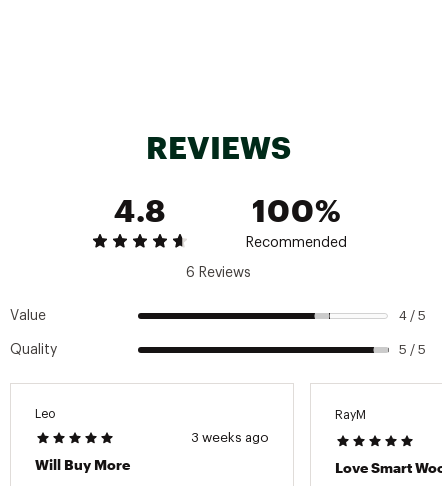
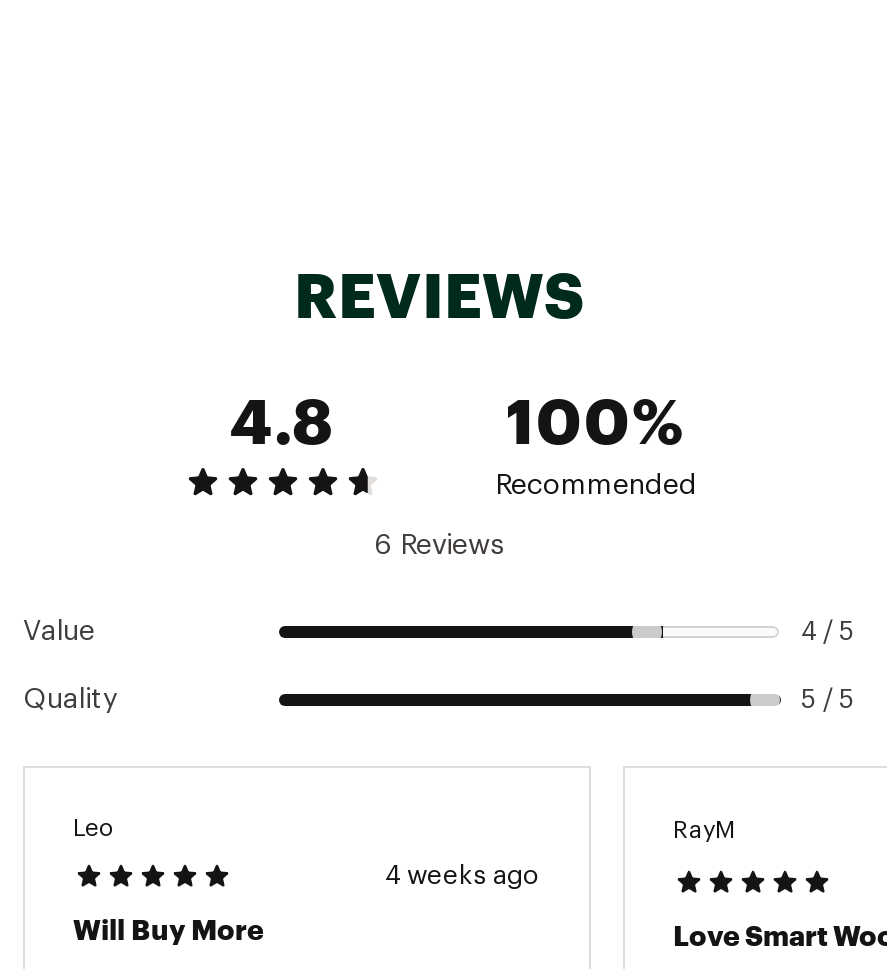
[191,431,269,444] 3 weeks ago -> [385,862,541,888] 4 weeks ago

